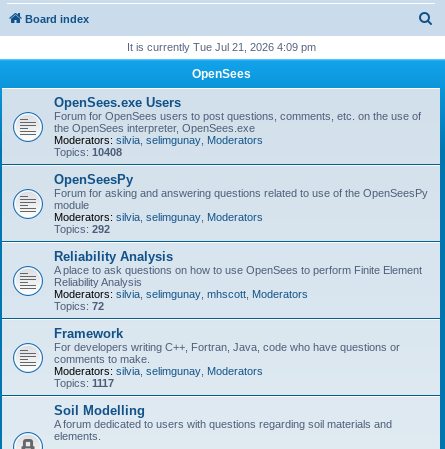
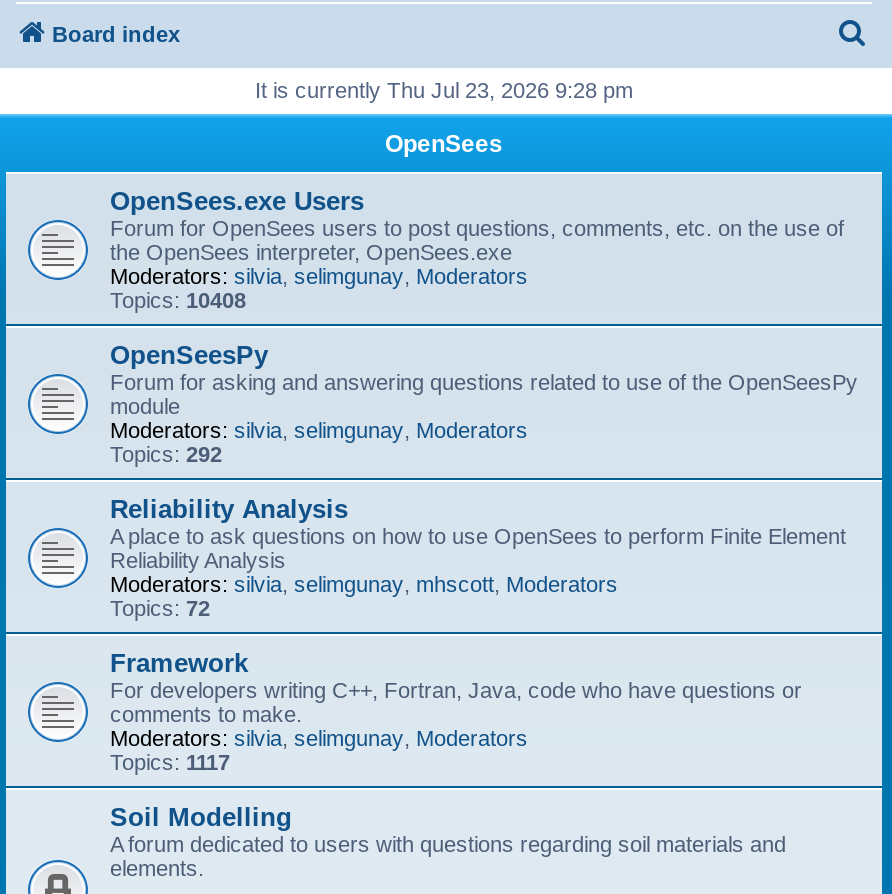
[126,41,315,53] It is currently Tue Jul 21, 2026 4:09 pm -> [255,78,633,102] It is currently Thu Jul 23, 2026 9:28 pm

